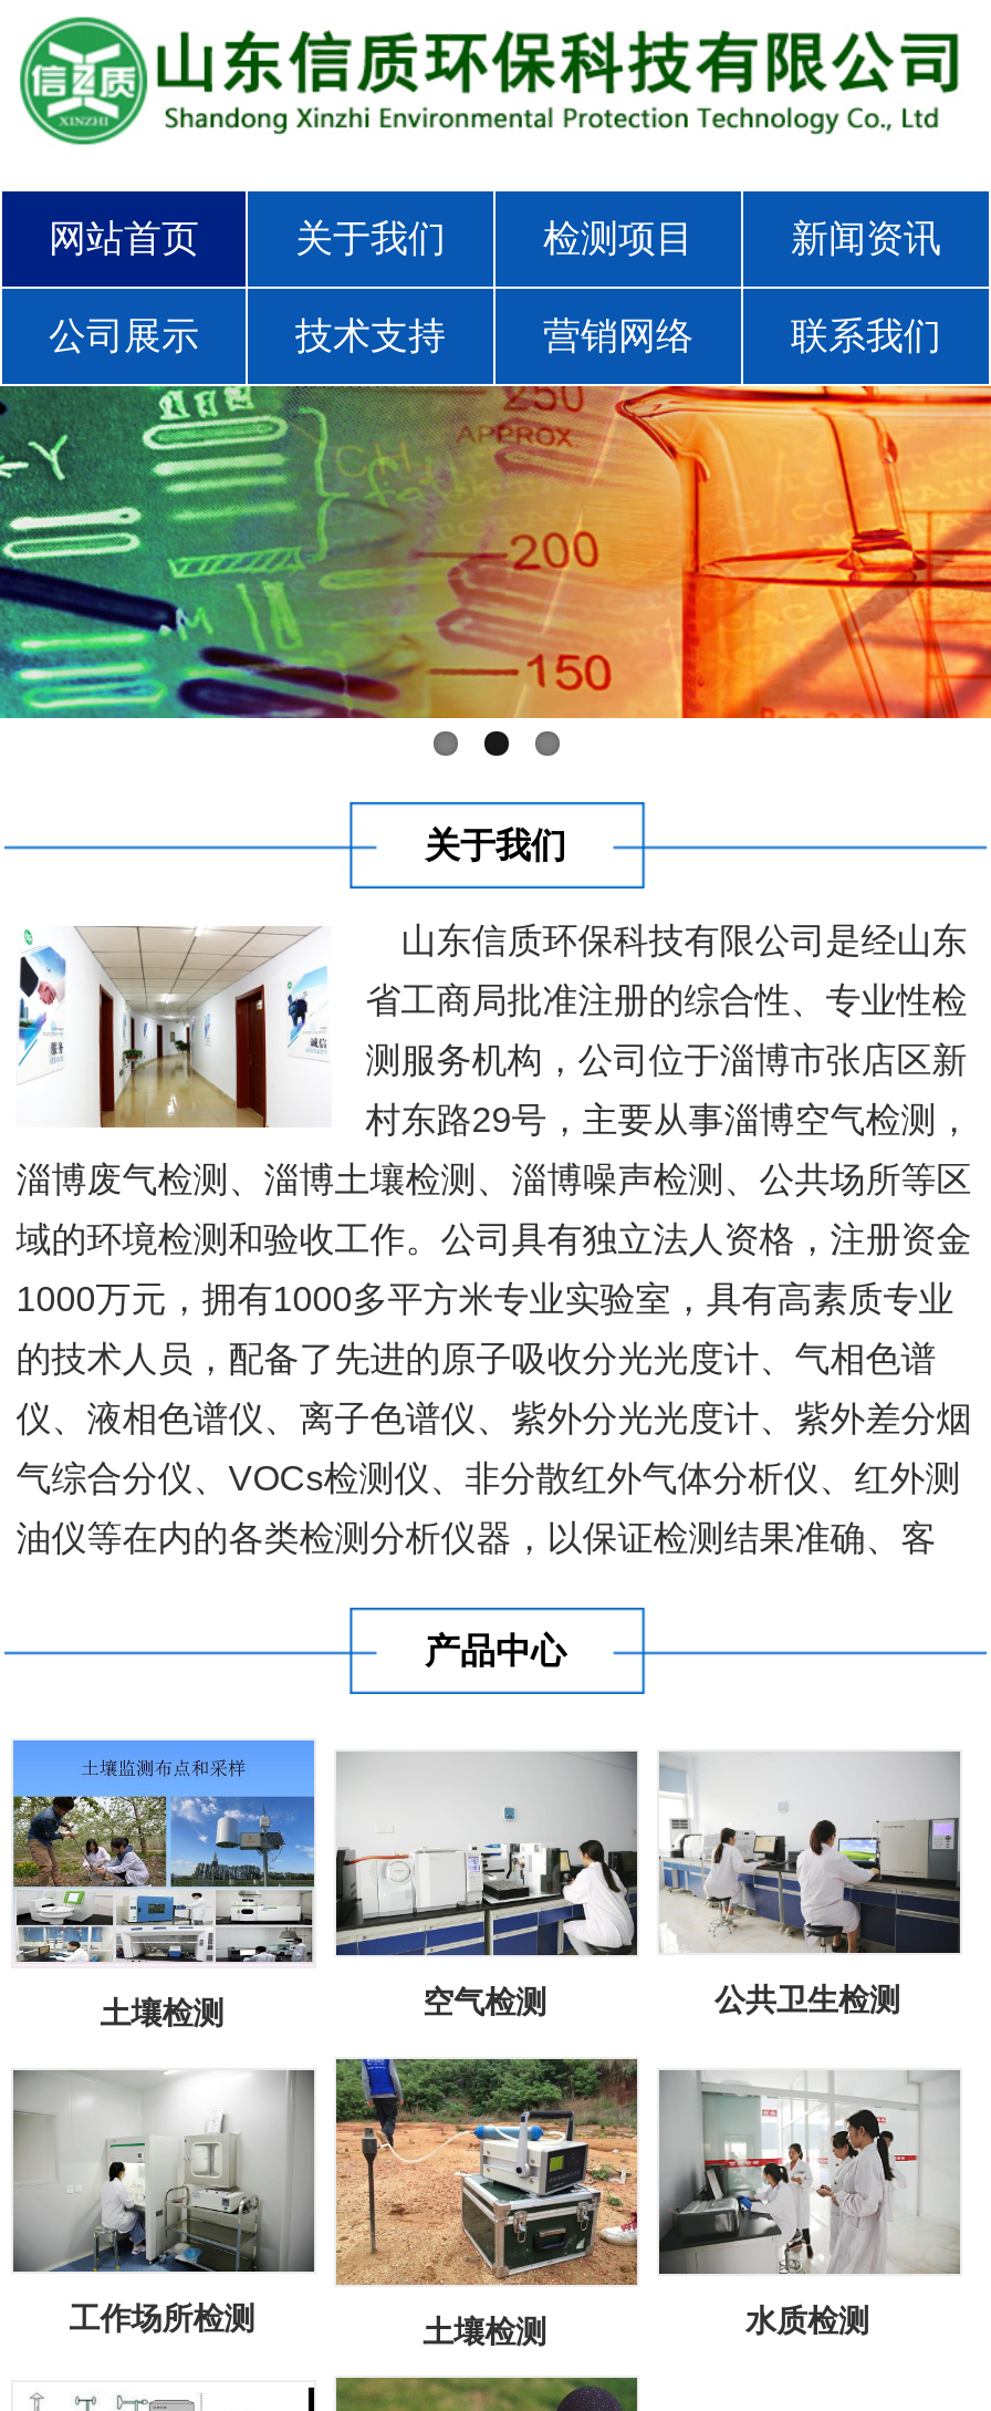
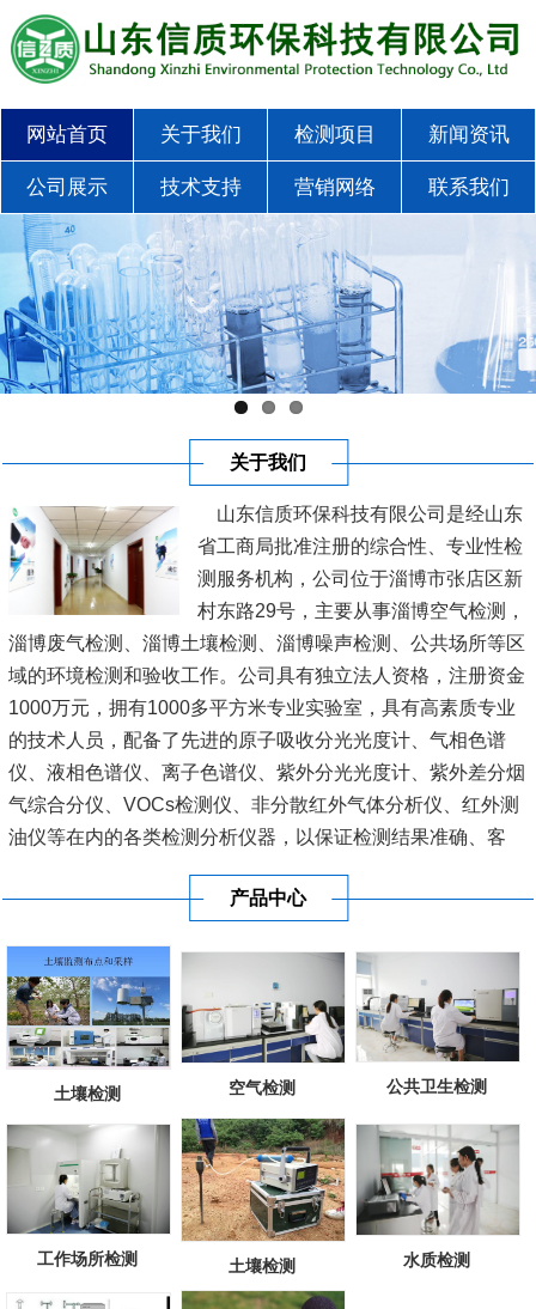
[7,384,984,756] [image] -> [4,213,532,414] [image]

